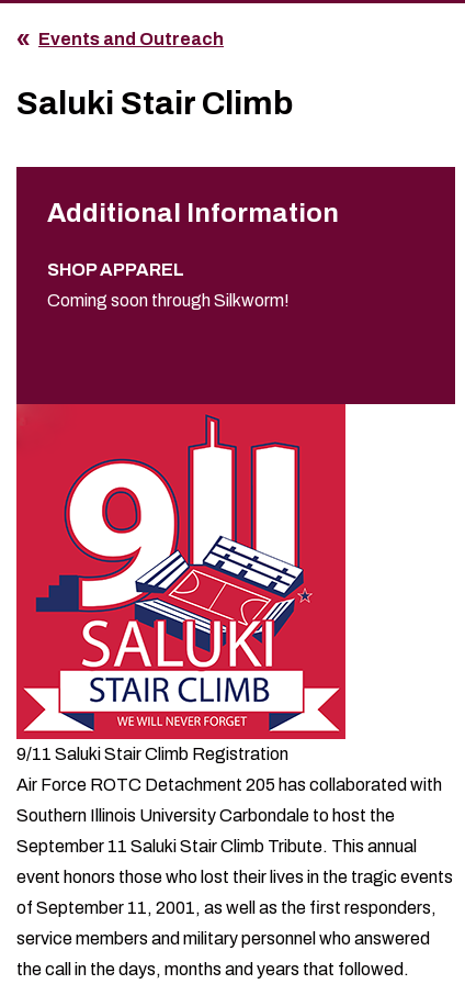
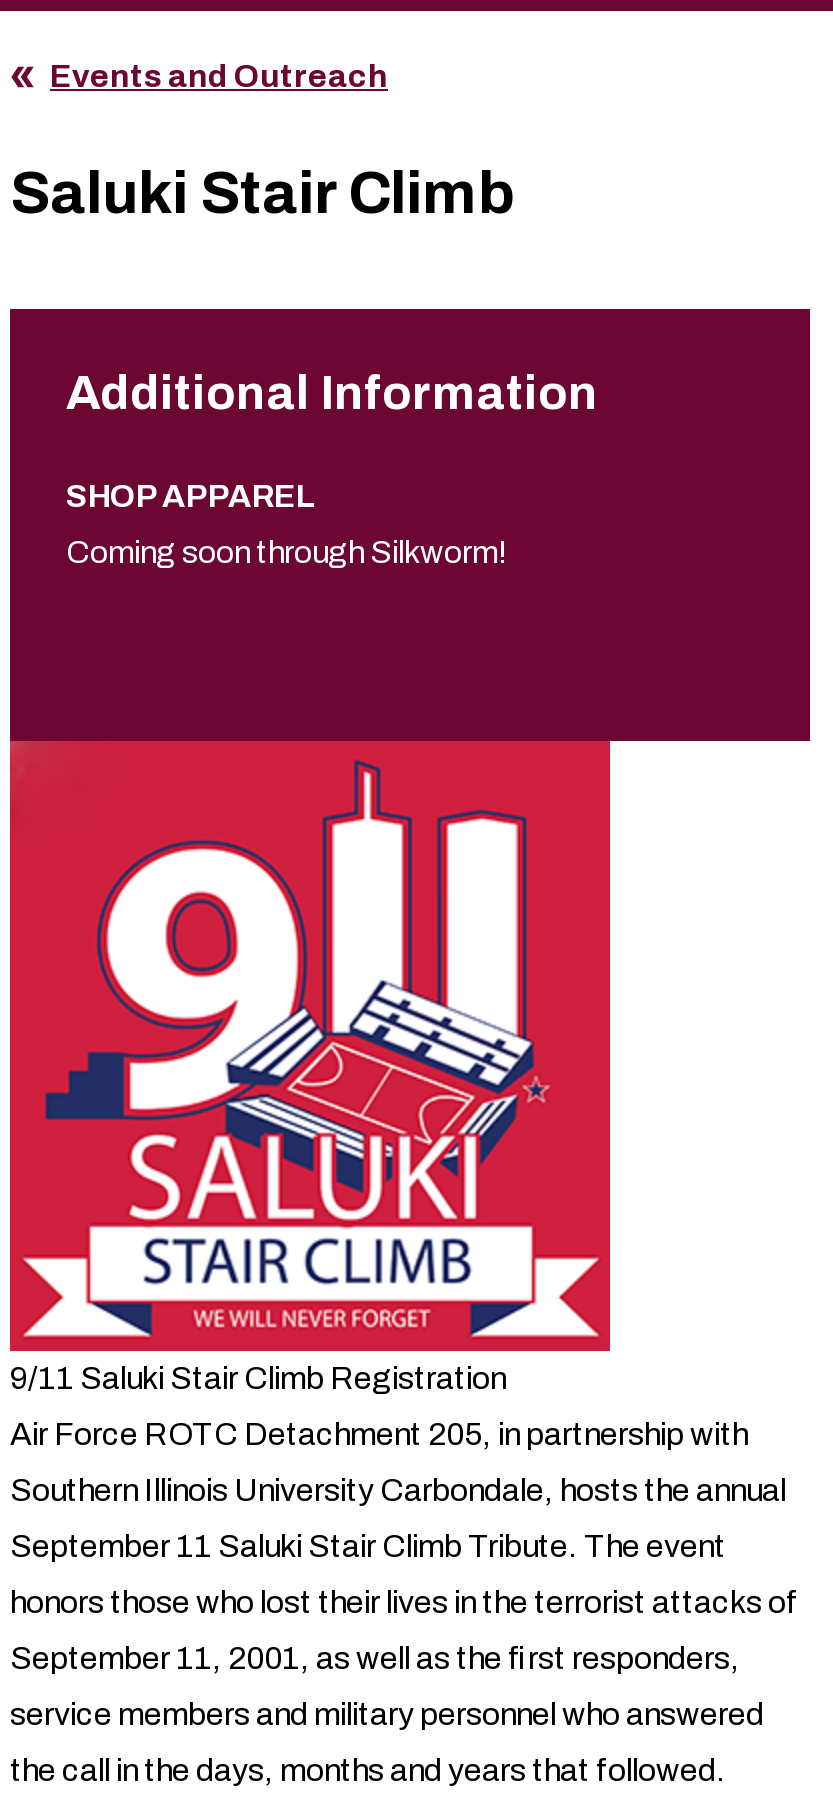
[16,775,442,793] Air Force ROTC Detachment 205 has collaborated with -> [10,1416,748,1450] Air Force ROTC Detachment 205, in partnership with
[16,806,395,824] Southern Illinois University Carbondale to host the -> [10,1472,786,1506] Southern Illinois University Carbondale, hosts the annual
[16,836,417,855] September 11 Saluki Stair Climb Tribute. This annual -> [10,1528,726,1562] September 11 Saluki Stair Climb Tribute. The event
[16,867,453,886] event honors those who lost their lives in the tragic events -> [10,1584,798,1618] honors those who lost their lives in the terrorist attacks of
[16,898,436,916] of September 11, 2001, as well as the first responders, -> [10,1640,740,1674] September 11, 2001, as well as the first responders,

